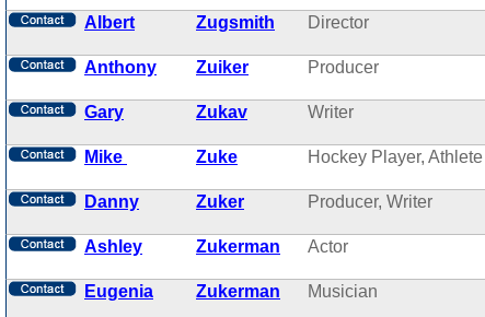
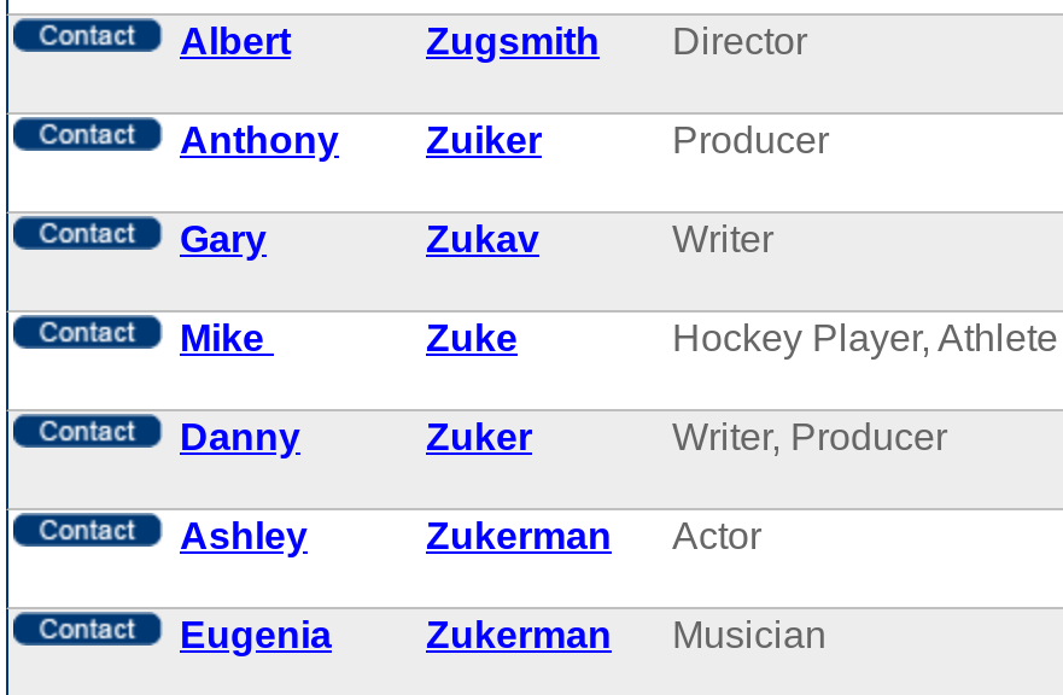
[308,192,432,211] Producer, Writer -> [672,416,947,457] Writer, Producer

